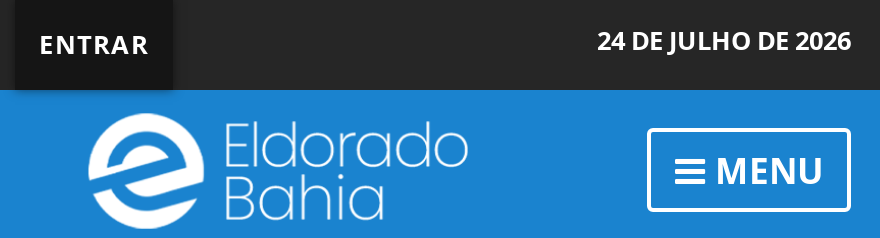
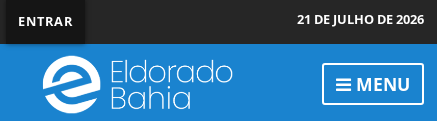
[597,22,851,58] 24 DE JULHO DE 2026 -> [297,10,424,28] 21 DE JULHO DE 2026

